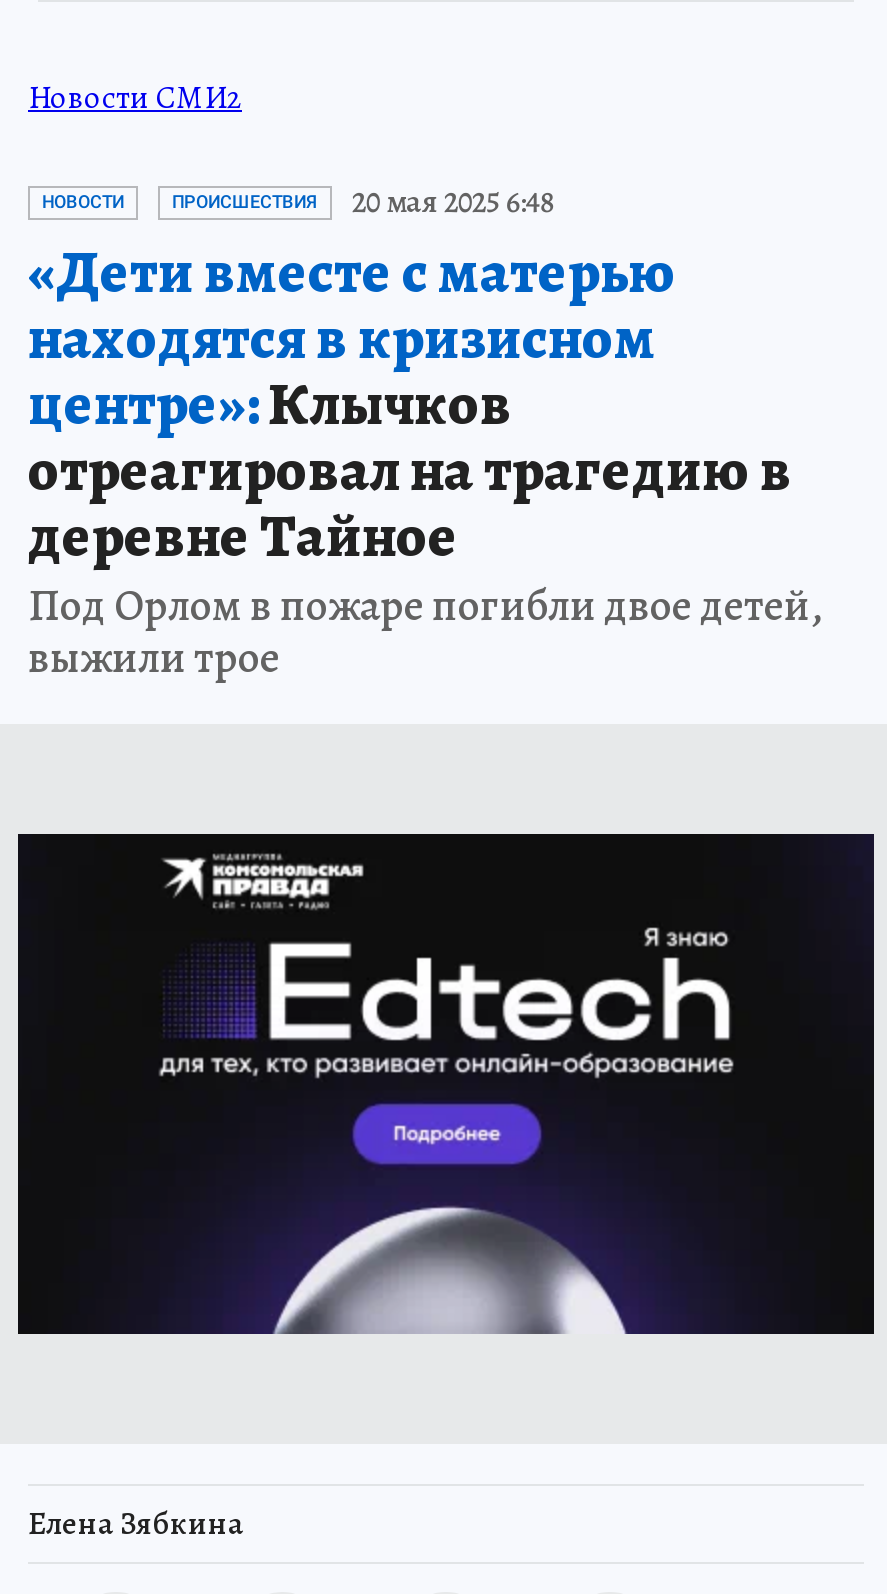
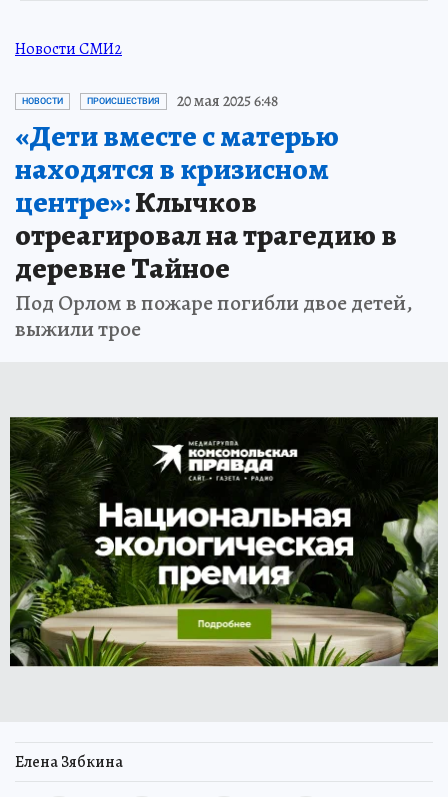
[16,832,876,1336] [image] -> [9,417,439,667] [image]

